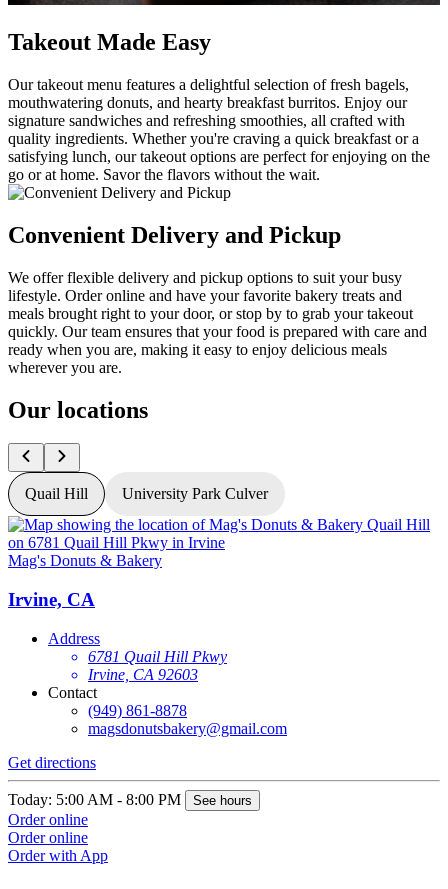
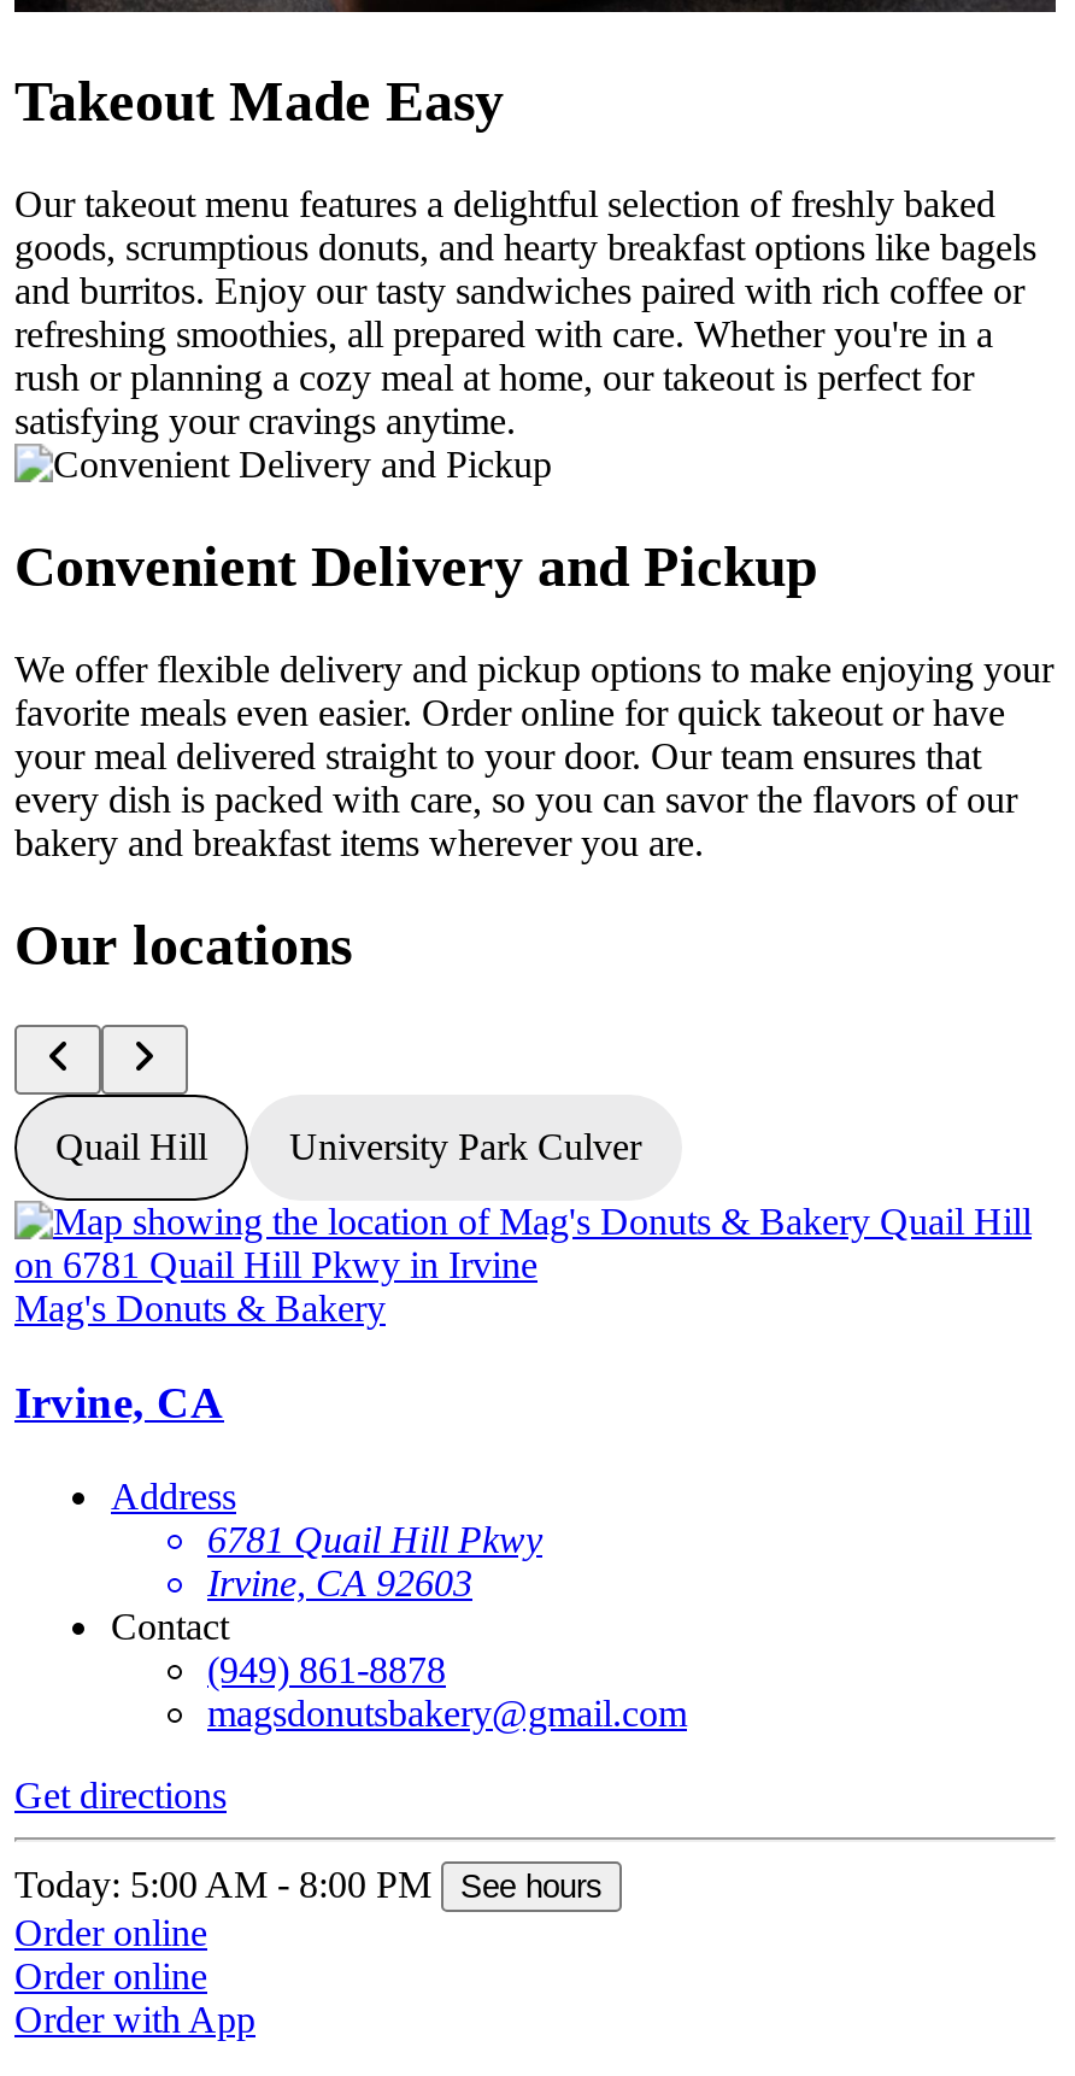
[8,76,430,183] Our takeout menu features a delightful selection of fresh bagels, | mouthwatering donuts, and hearty breakfast burritos. Enjoy our | signature sandwiches and refreshing smoothies, all crafted with | quality ingredients. Whether you're craving a quick breakfast or a | satisfying lunch, our takeout options are perfect for enjoying on the | go or at home. Savor the flavors without the wait. -> [14,183,1036,441] Our takeout menu features a delightful selection of freshly baked | goods, scrumptious donuts, and hearty breakfast options like bagels | and burritos. Enjoy our tasty sandwiches paired with rich coffee or | refreshing smoothies, all prepared with care. Whether you're in a | rush or planning a cozy meal at home, our takeout is perfect for | satisfying your cravings anytime.
[8,269,427,376] We offer flexible delivery and pickup options to suit your busy | lifestyle. Order online and have your favorite bakery treats and | meals brought right to your door, or stop by to grab your takeout | quickly. Our team ensures that your food is prepared with care and | ready when you are, making it easy to enjoy delicious meals | wherever you are. -> [14,648,1053,862] We offer flexible delivery and pickup options to make enjoying your | favorite meals even easier. Order online for quick takeout or have | your meal delivered straight to your door. Our team ensures that | every dish is packed with care, so you can savor the flavors of our | bakery and breakfast items wherever you are.

